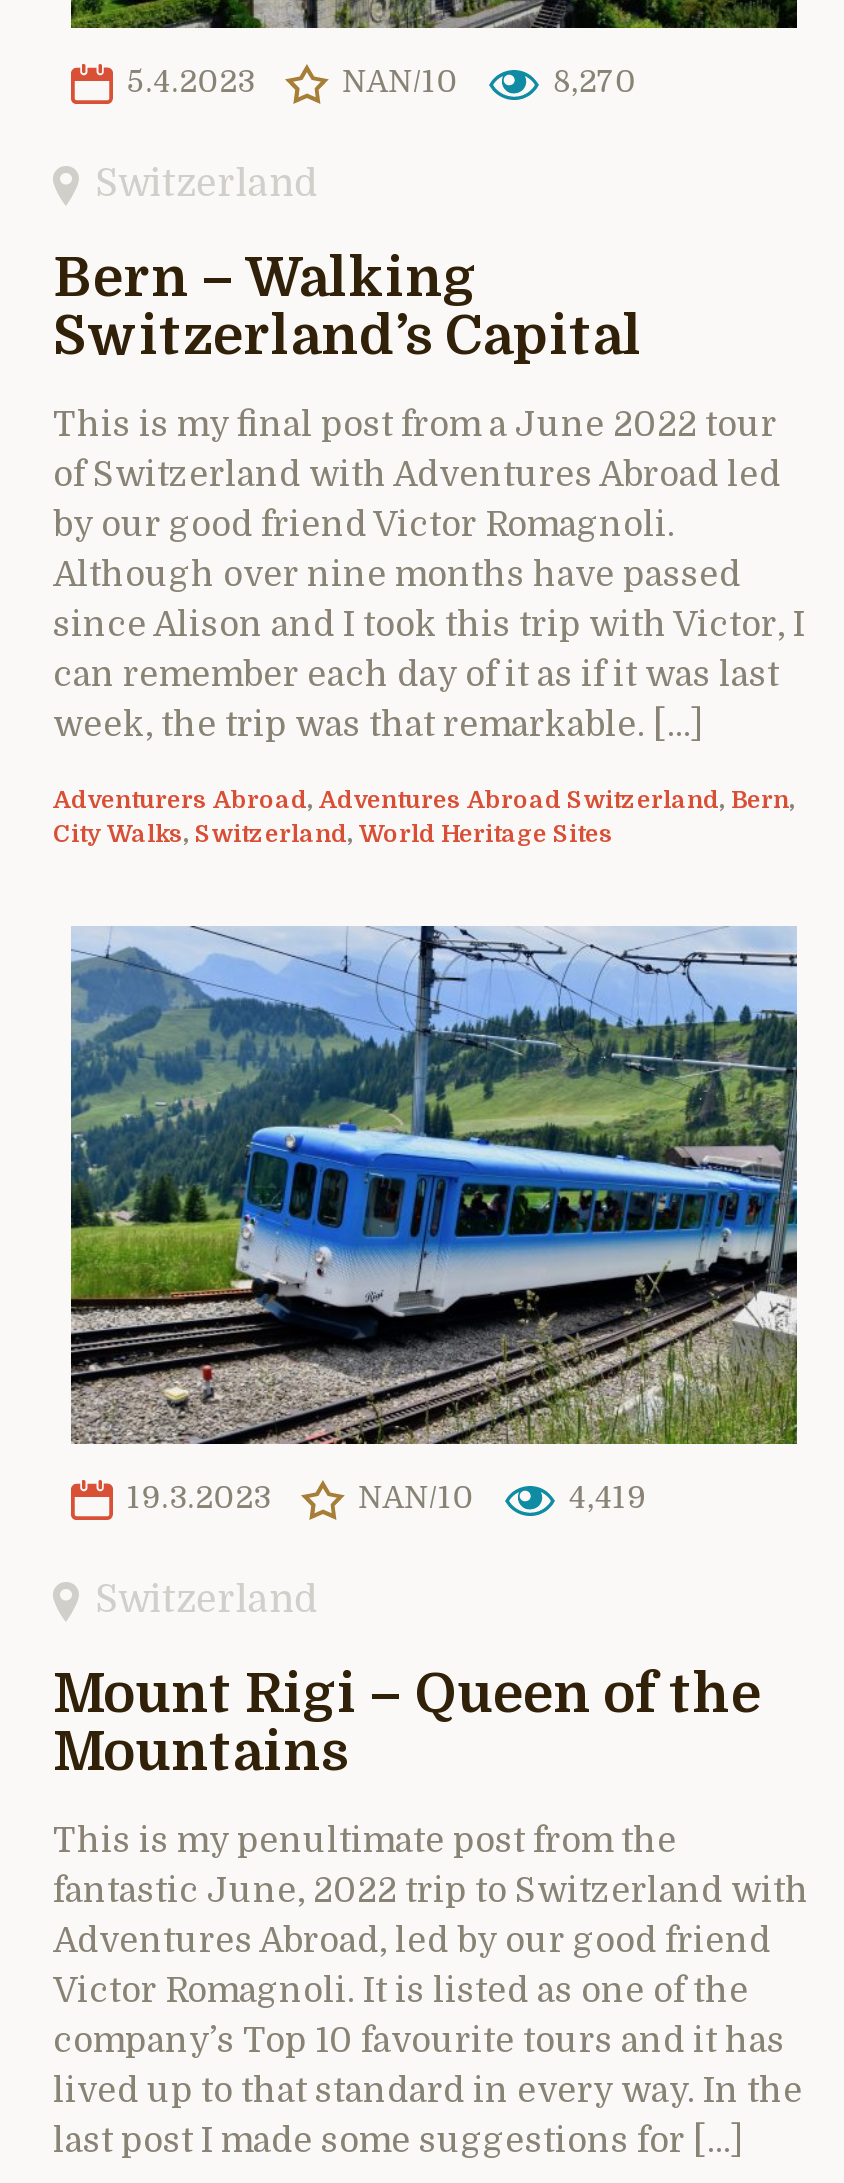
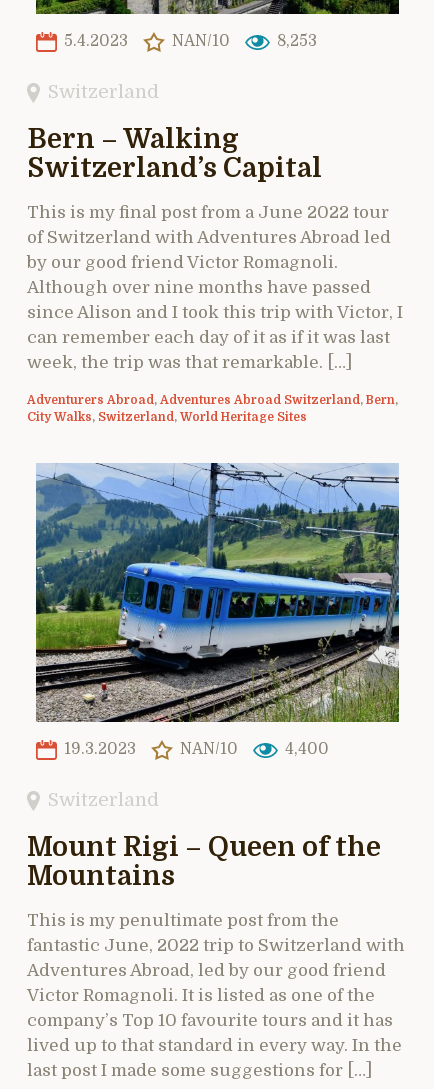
[545,65,637,101] 8,270 -> [273,32,317,50] 8,253
[561,1481,647,1517] 4,419 -> [281,740,329,758] 4,400

